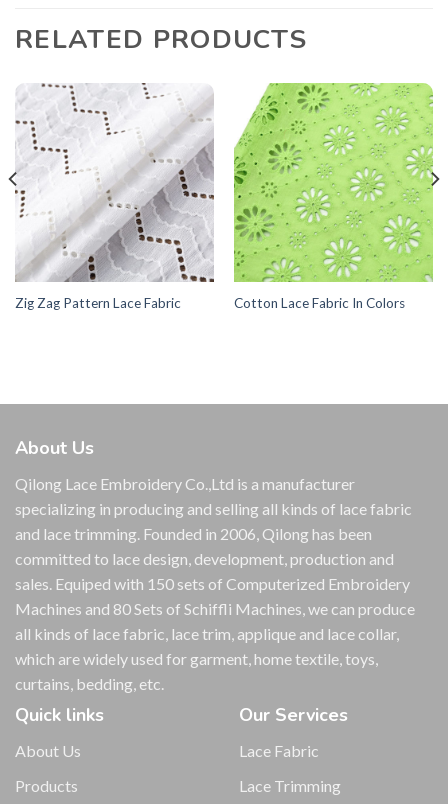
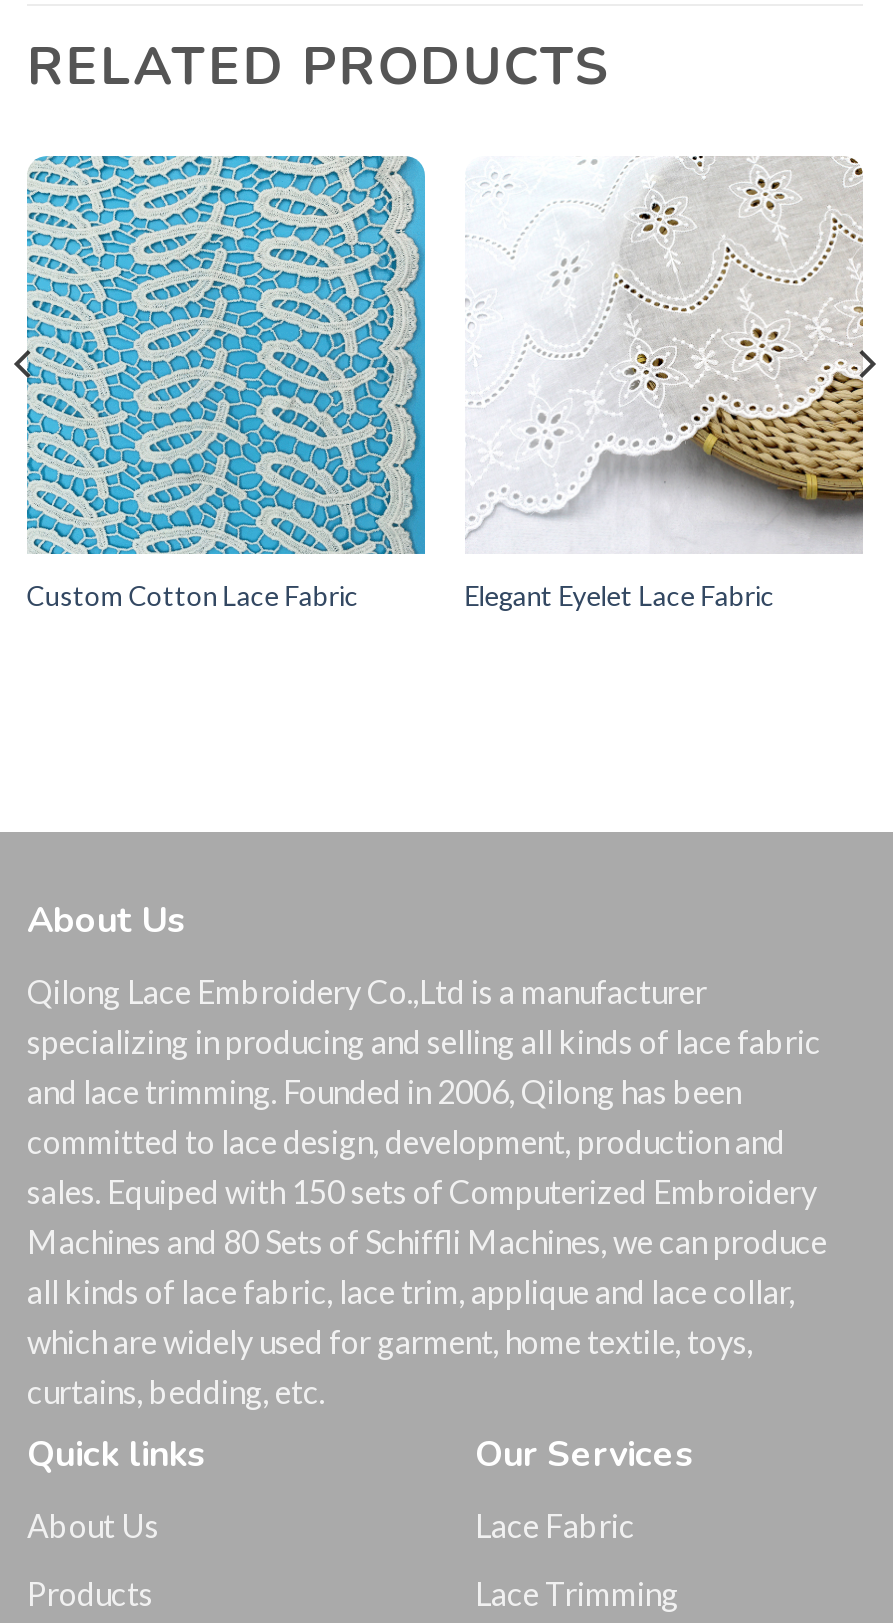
[8,82,405,311] [image] | Zig Zag Pattern Lace Fabric | Cotton Lace Fabric In Colors -> [13,154,775,612] [image] | Custom Cotton Lace Fabric | Elegant Eyelet Lace Fabric
[233,82,440,283] [image] -> [465,154,877,554] [image]

